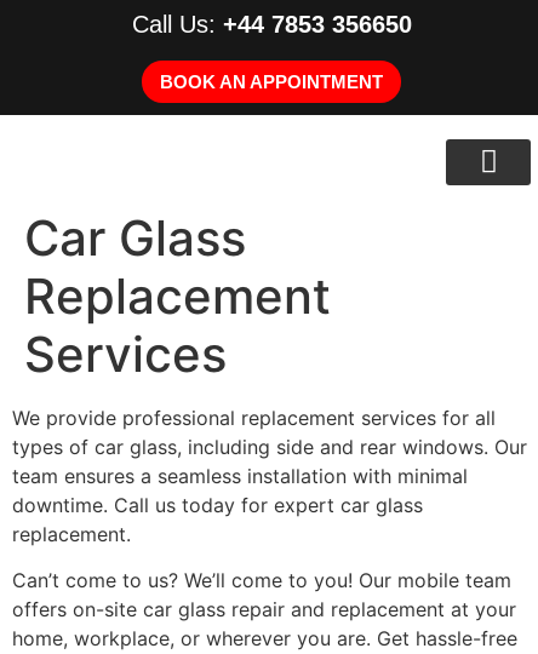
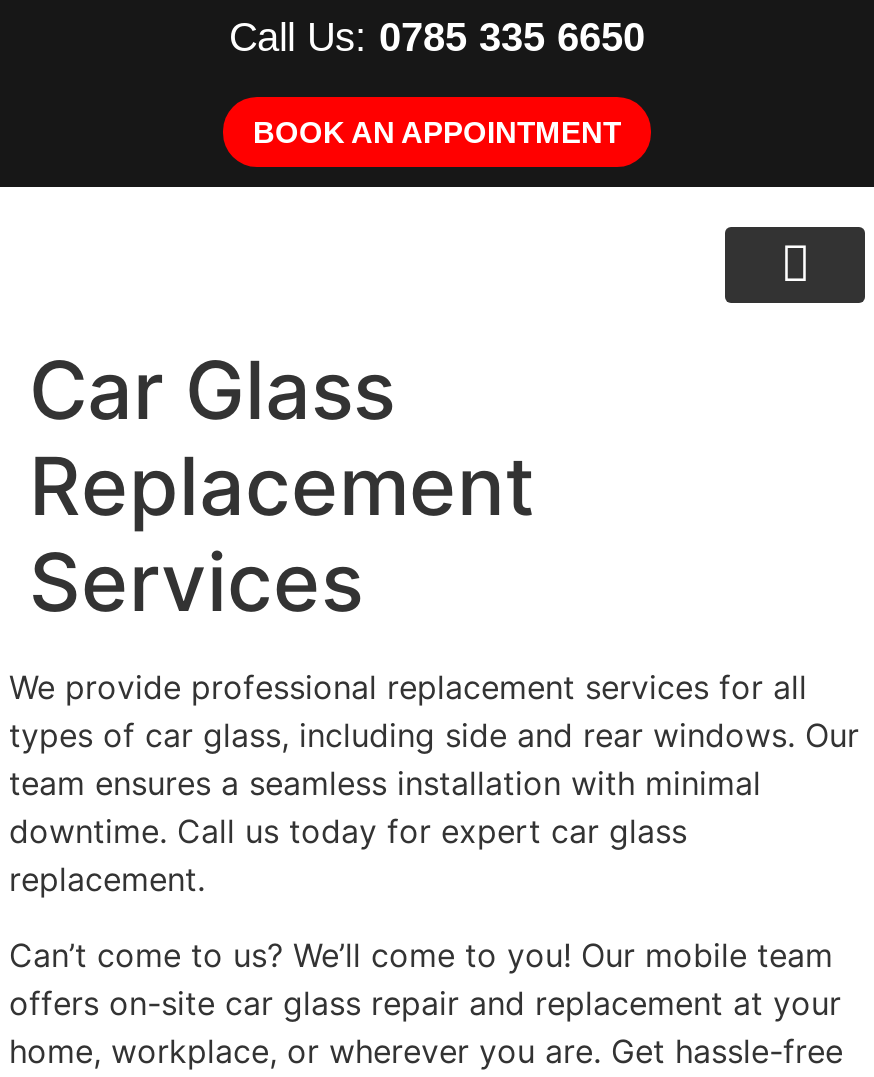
[131,11,411,38] Call Us: +44 7853 356650 -> [229,15,645,59] Call Us: 0785 335 6650

